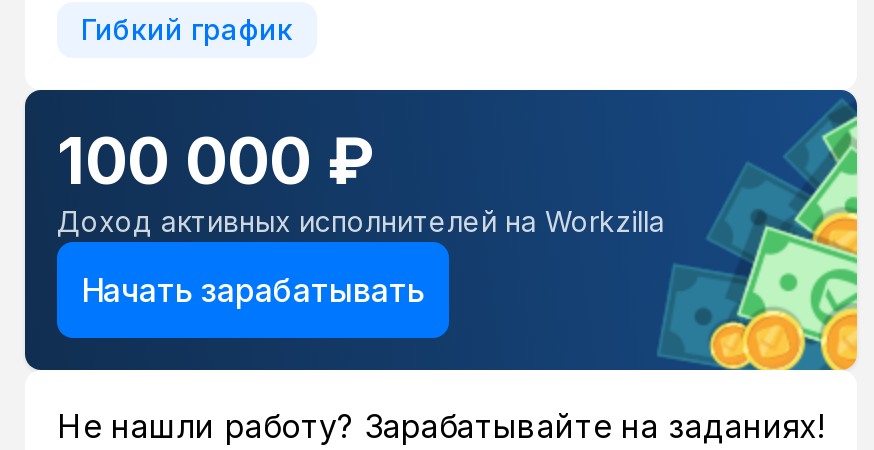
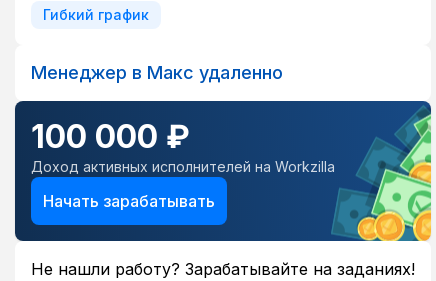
none -> [31,62,283,83] Менеджер в Макс удаленно

